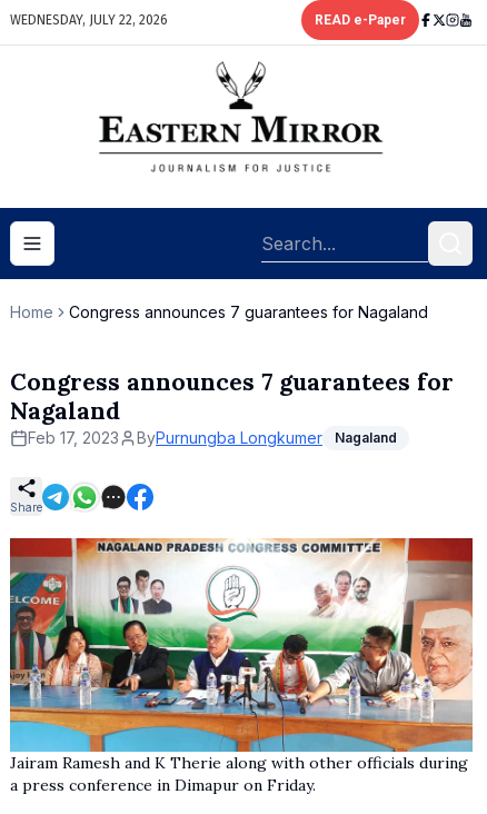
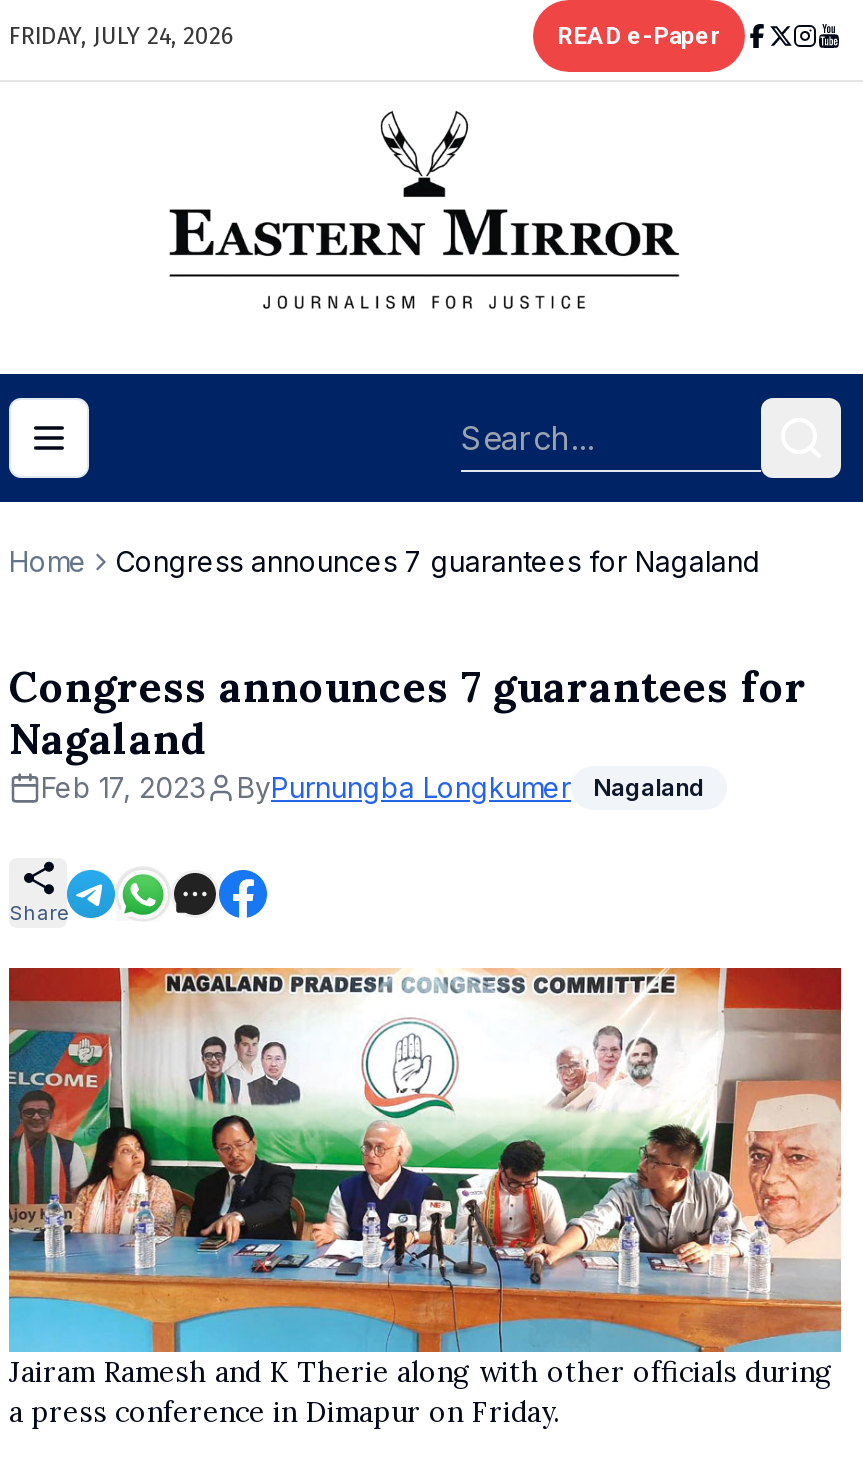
[10,12,168,28] WEDNESDAY, JULY 22, 2026 -> [9,22,235,50] FRIDAY, JULY 24, 2026

